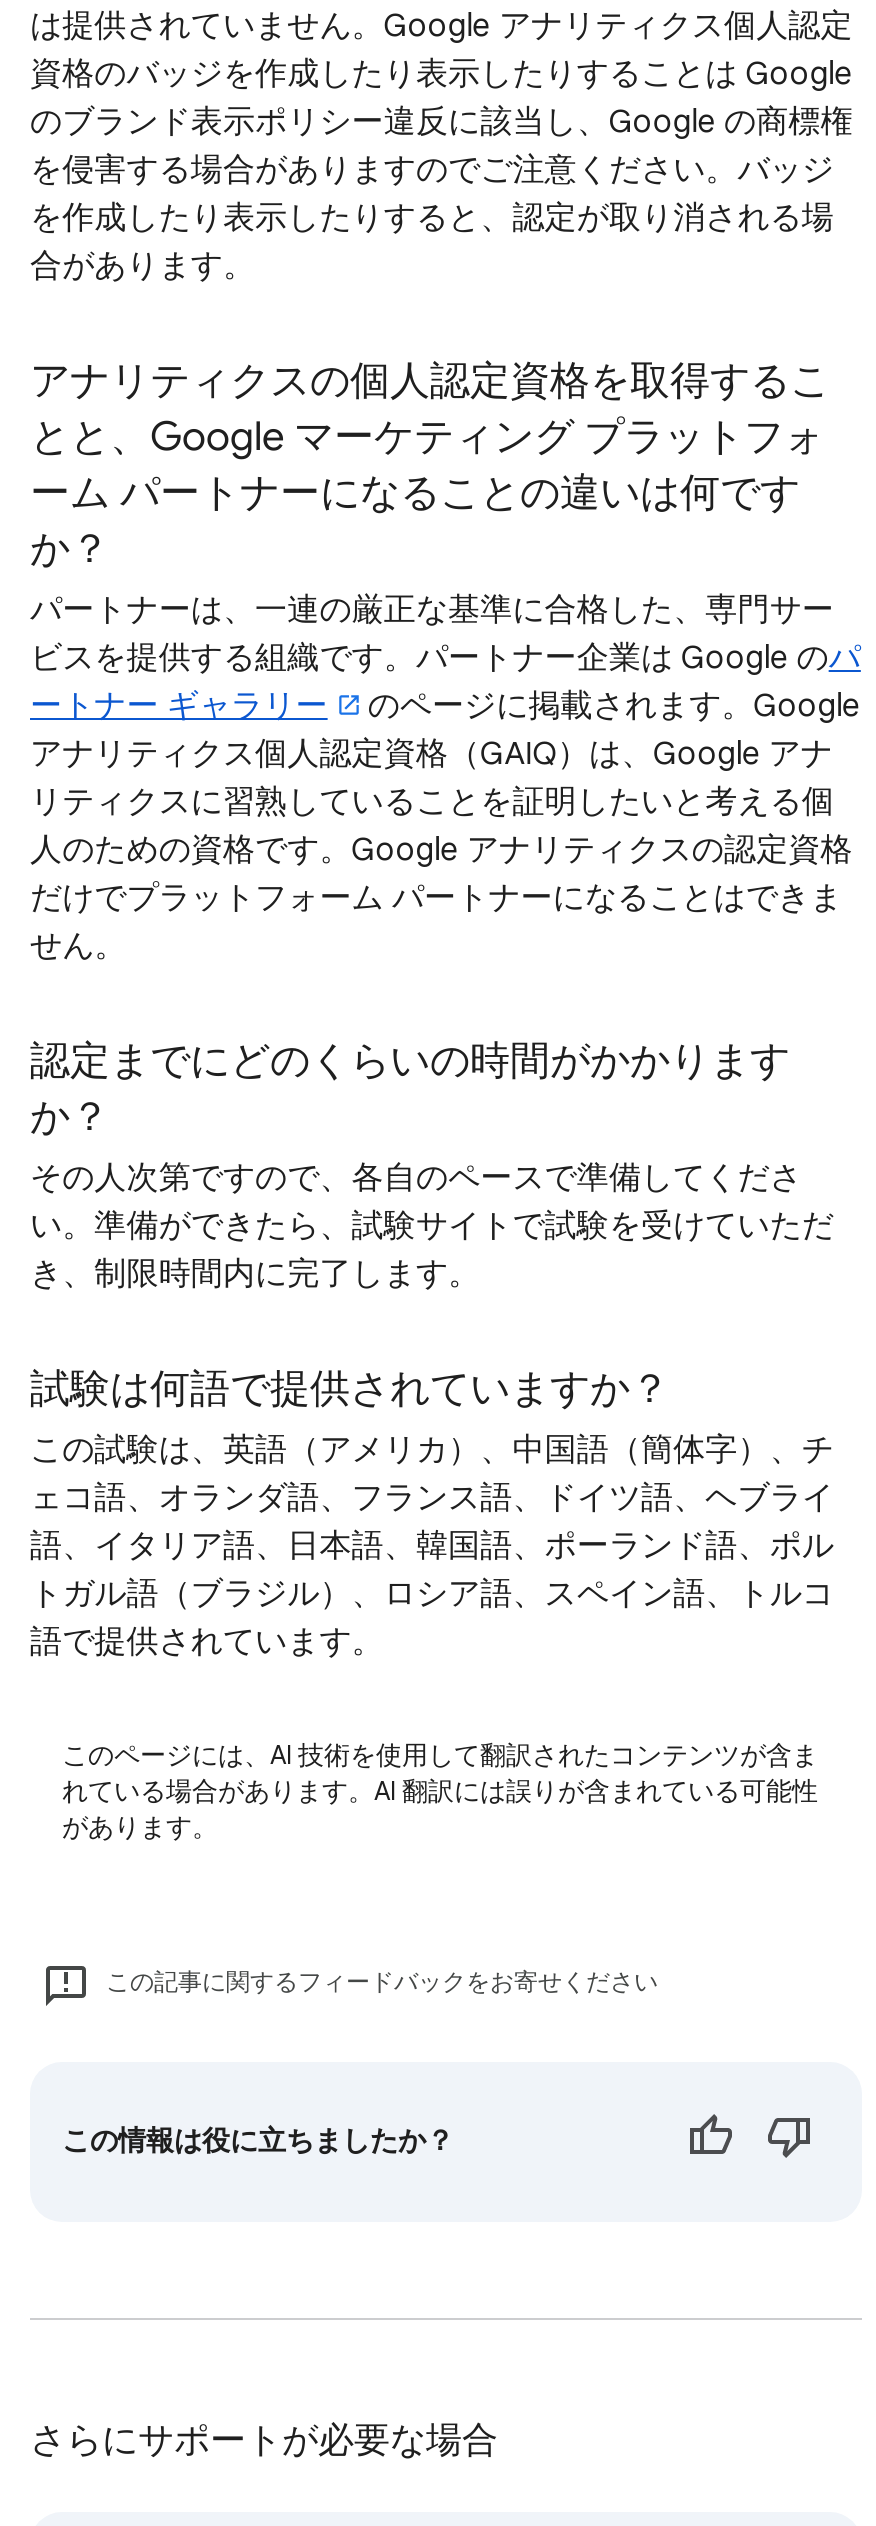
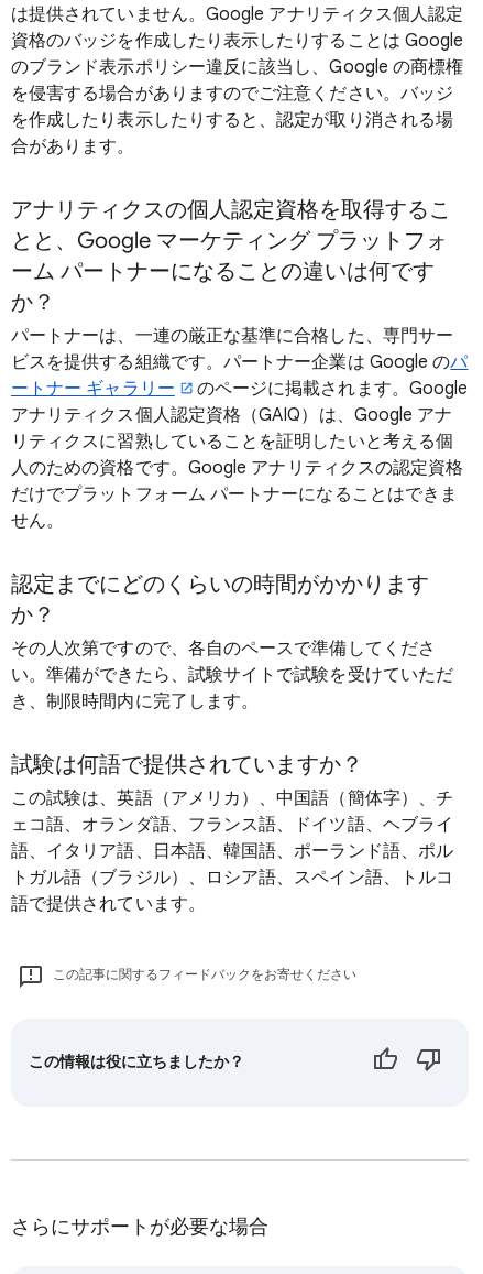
[62,1738,818,1844] このページには、AI 技術を使用して翻訳されたコンテンツが含ま | れている場合があります。AI 翻訳には誤りが含まれている可能性 | があります。 -> none

